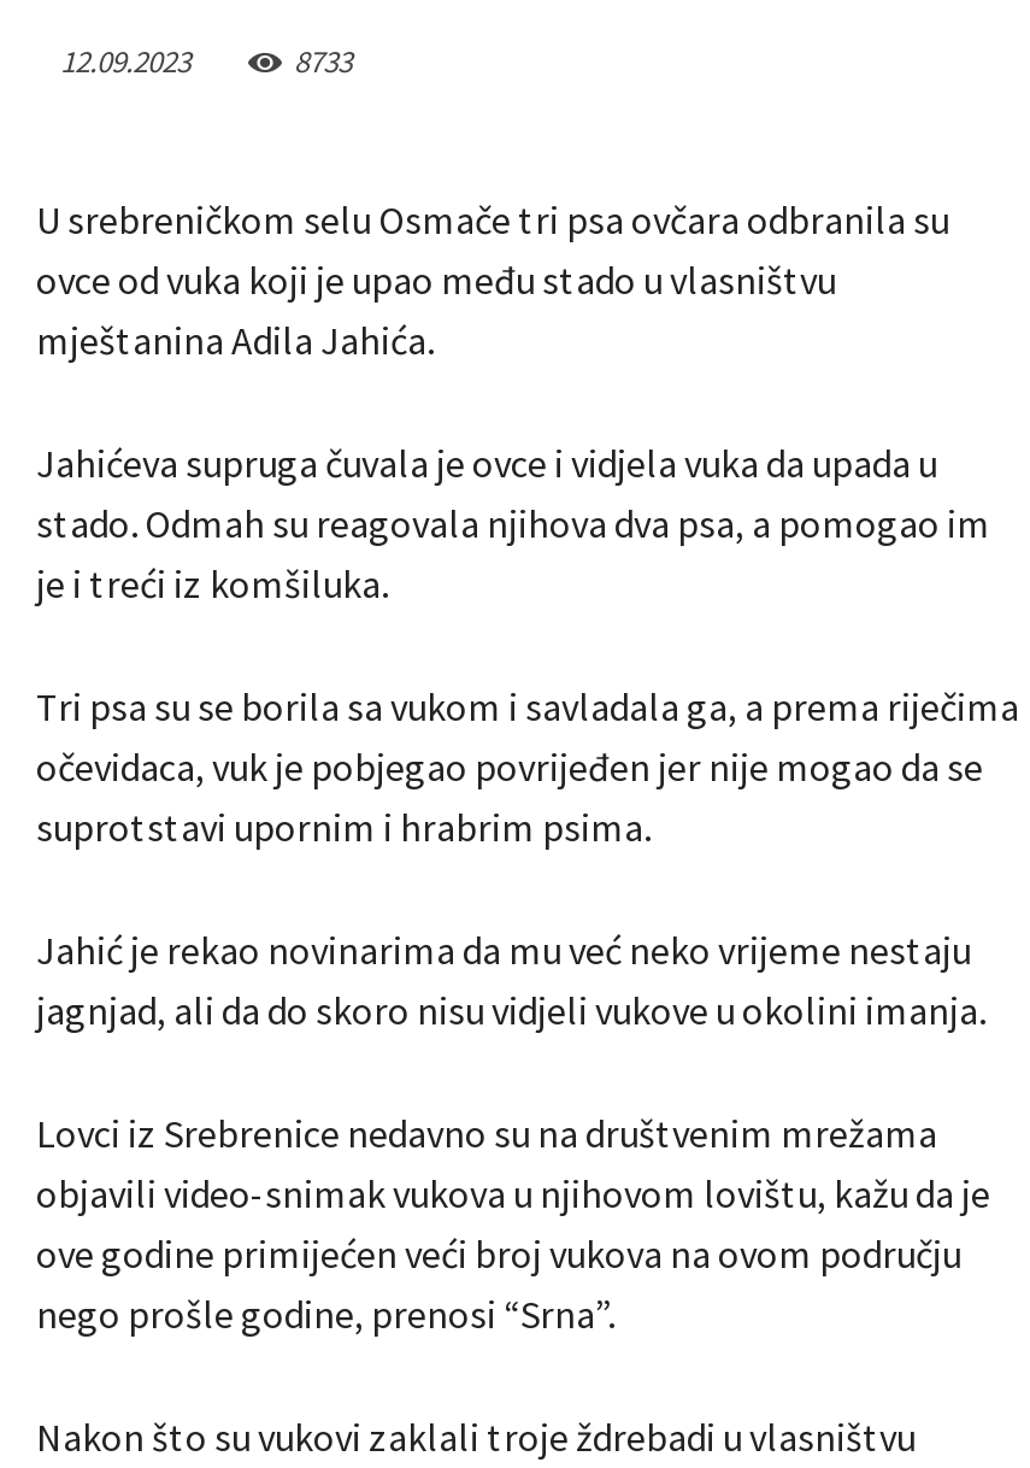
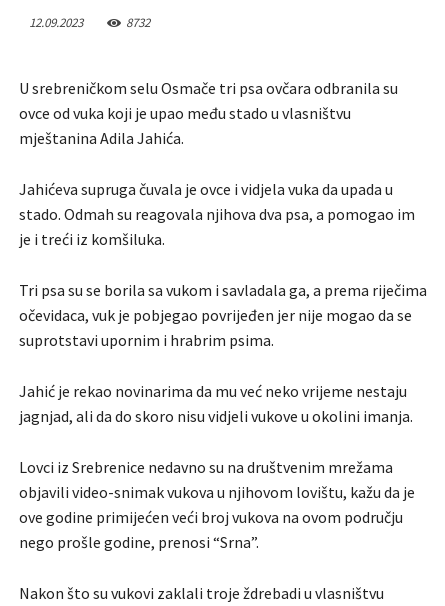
[294,41,352,82] 8733 -> [126,14,150,31] 8732

